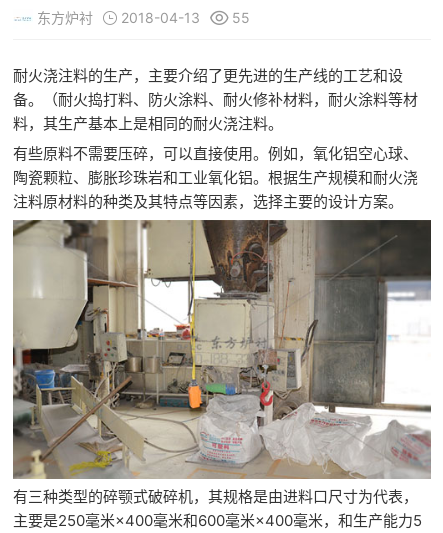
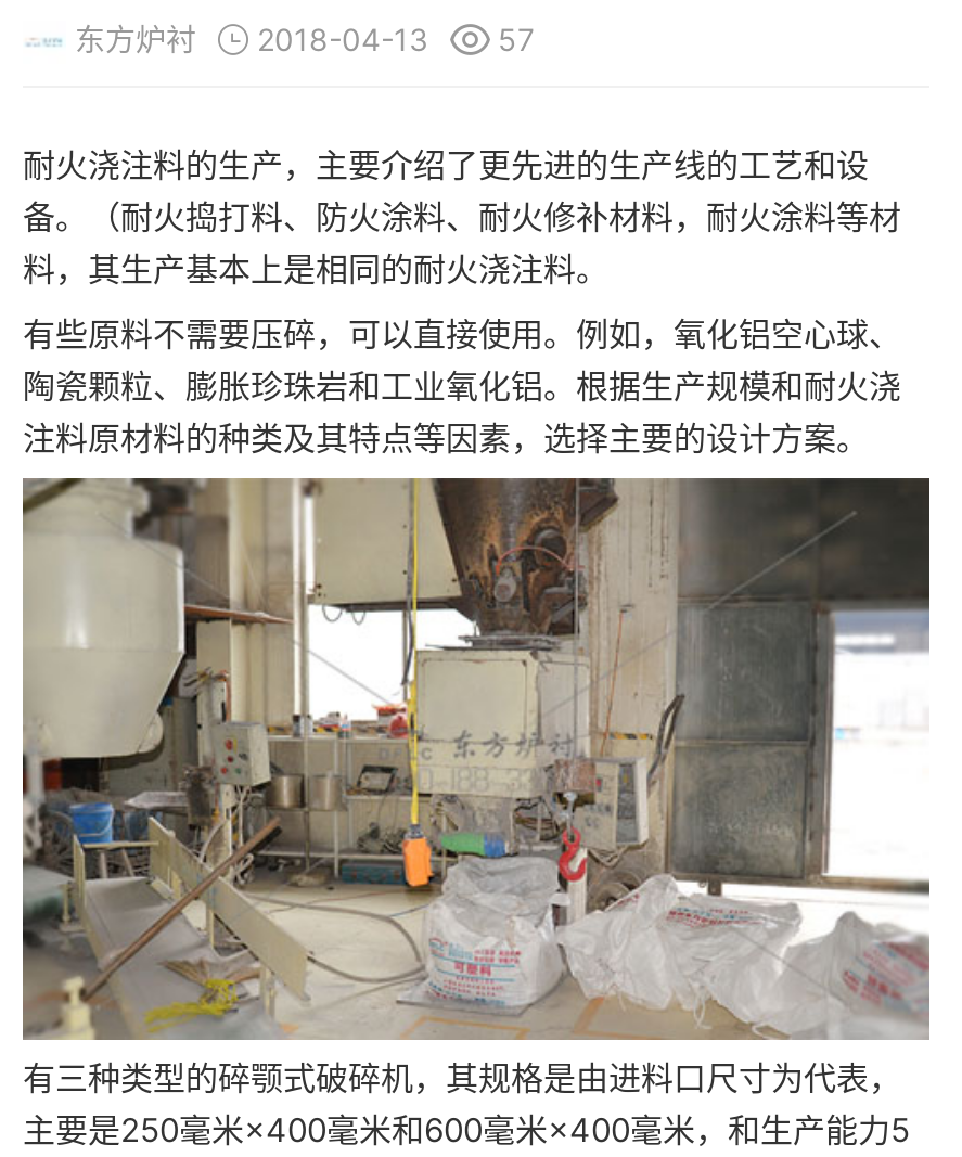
[37,9,250,26] 东方炉衬 2018-04-13 55 -> [75,21,535,57] 东方炉衬 2018-04-13 57

